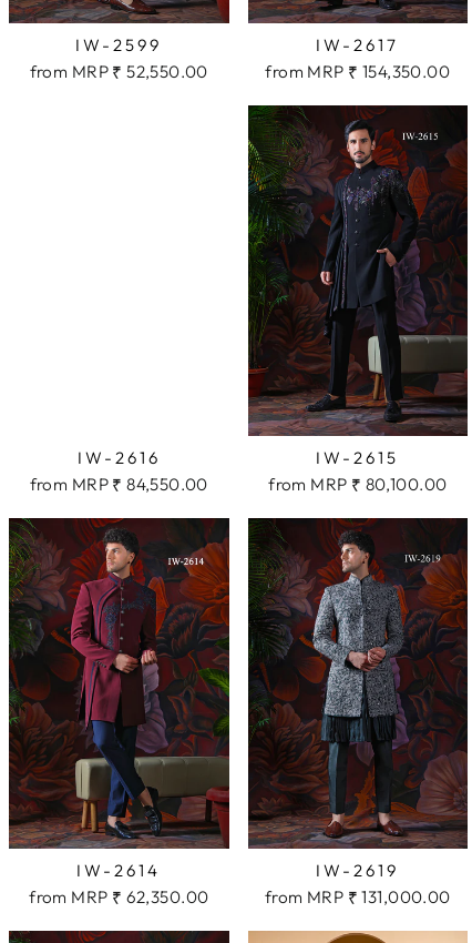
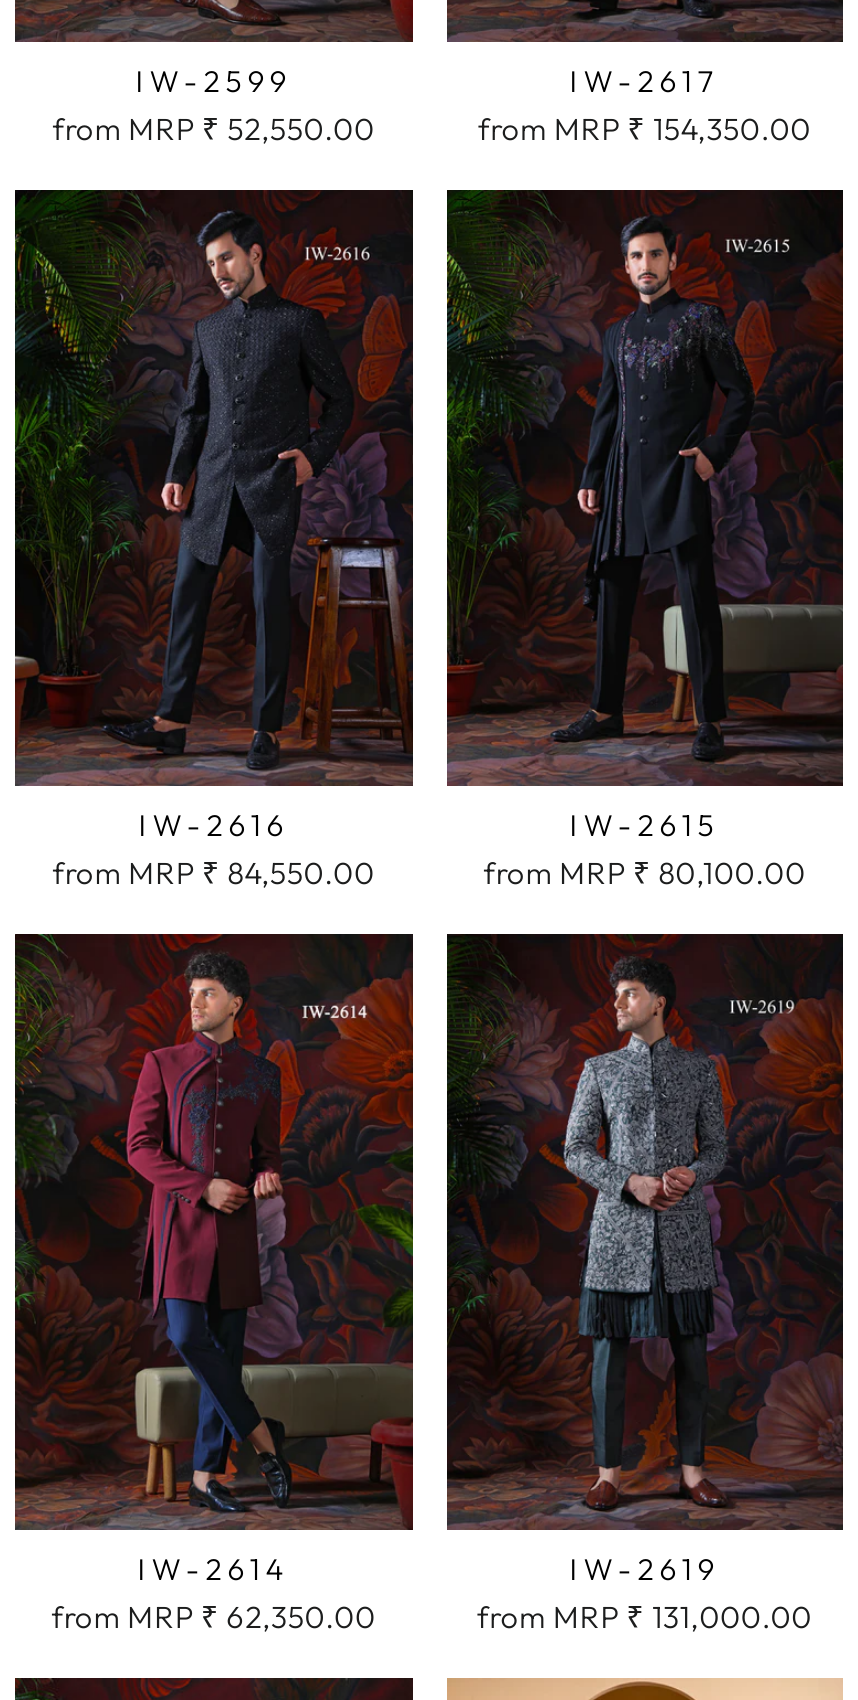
none -> [13,188,415,788] [image]

